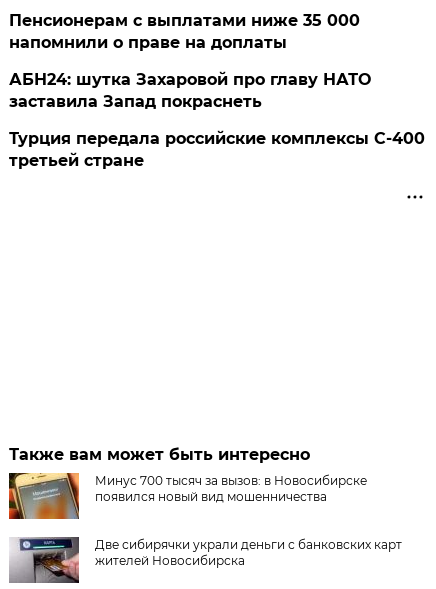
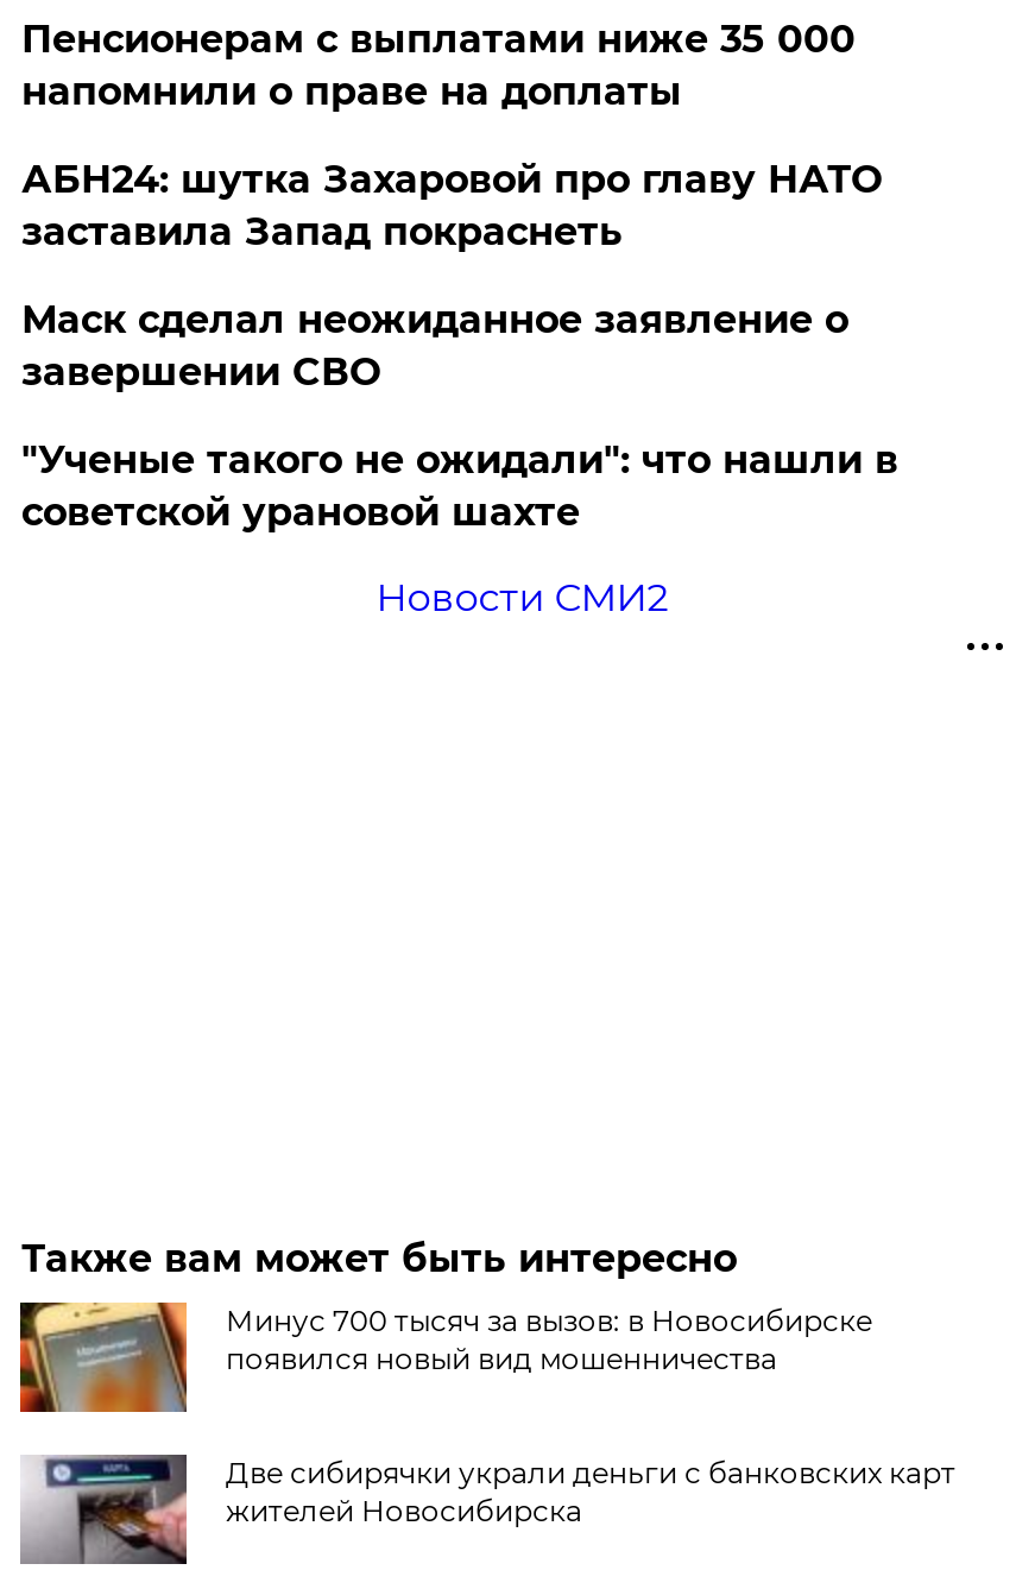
[9,129,425,170] Турция передала российские комплексы С-400 | третьей стране -> [21,298,898,621] Маск сделал неожиданное заявление о | завершении СВО | "Ученые такого не ожидали": что нашли в | советской урановой шахте | Новости СМИ2

